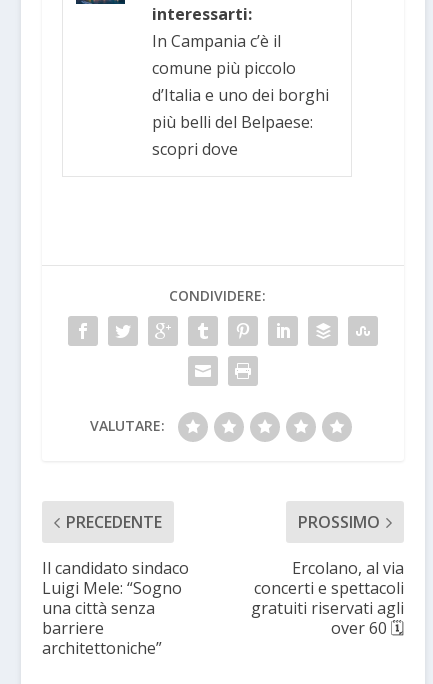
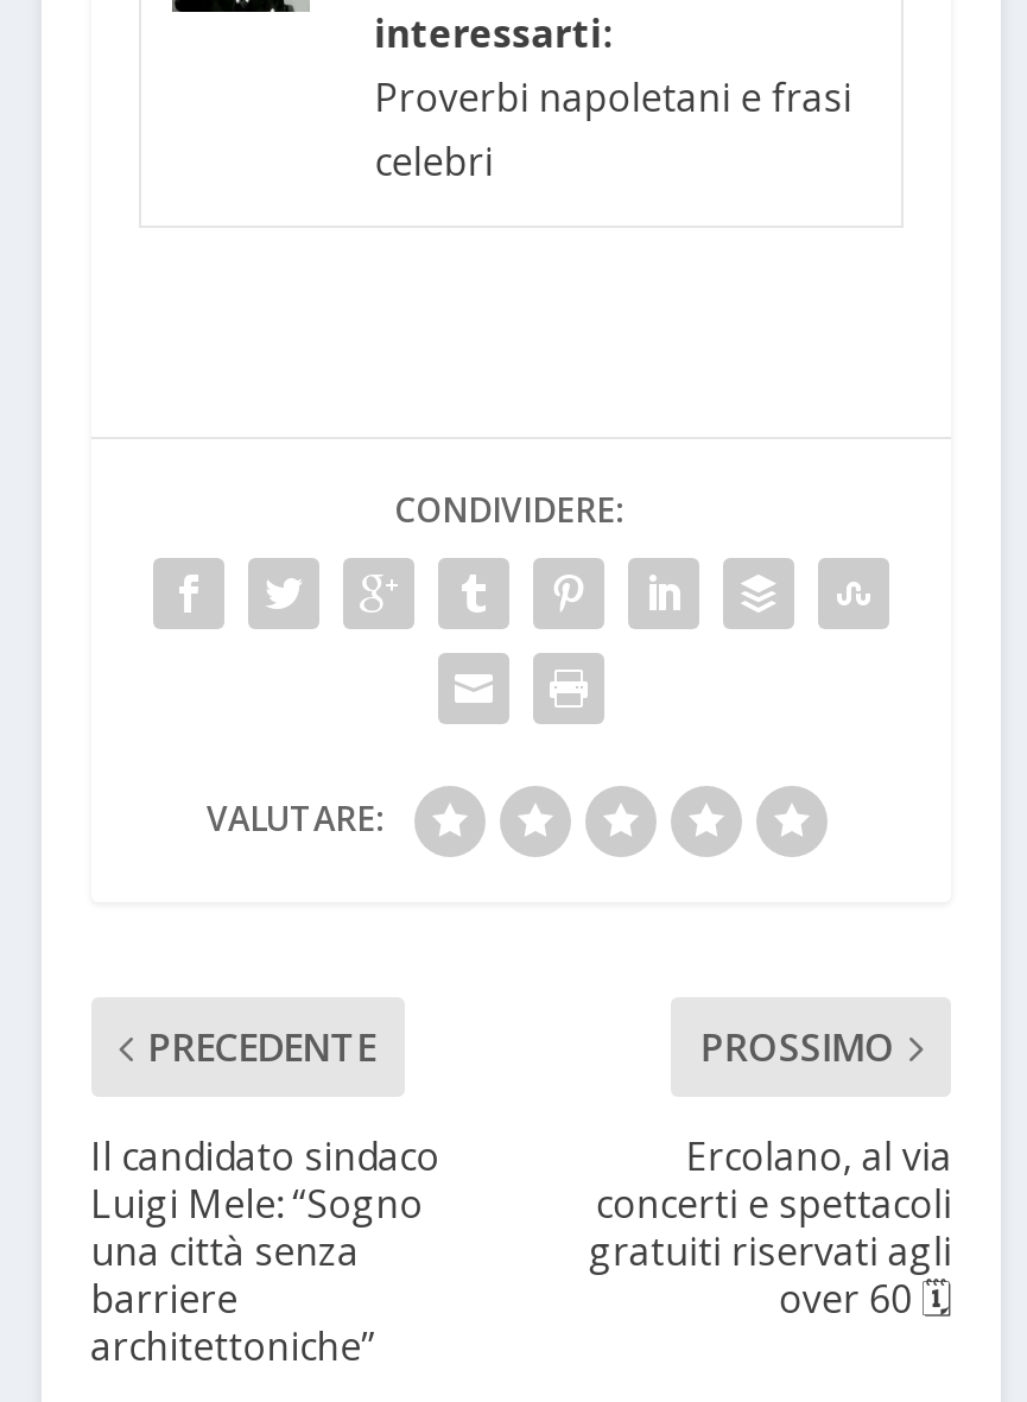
[152,30,329,160] In Campania c’è il | comune più piccolo | d’Italia e uno dei borghi | più belli del Belpaese: | scopri dove -> [375,72,852,189] Proverbi napoletani e frasi | celebri

